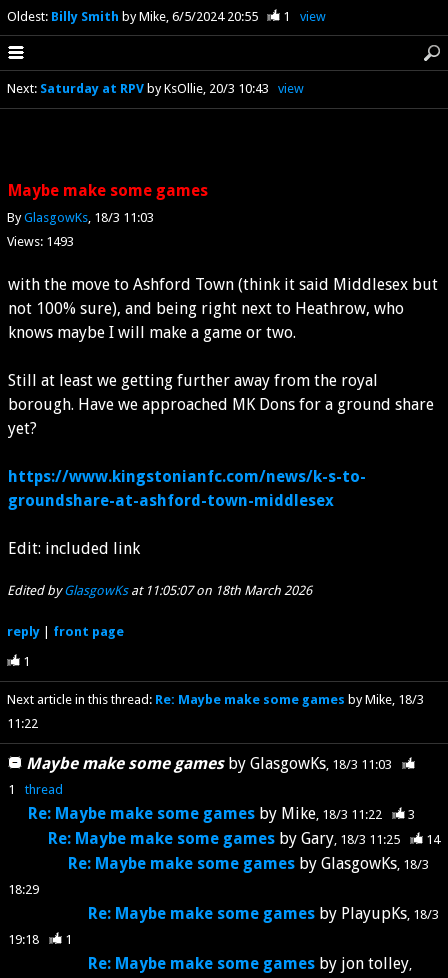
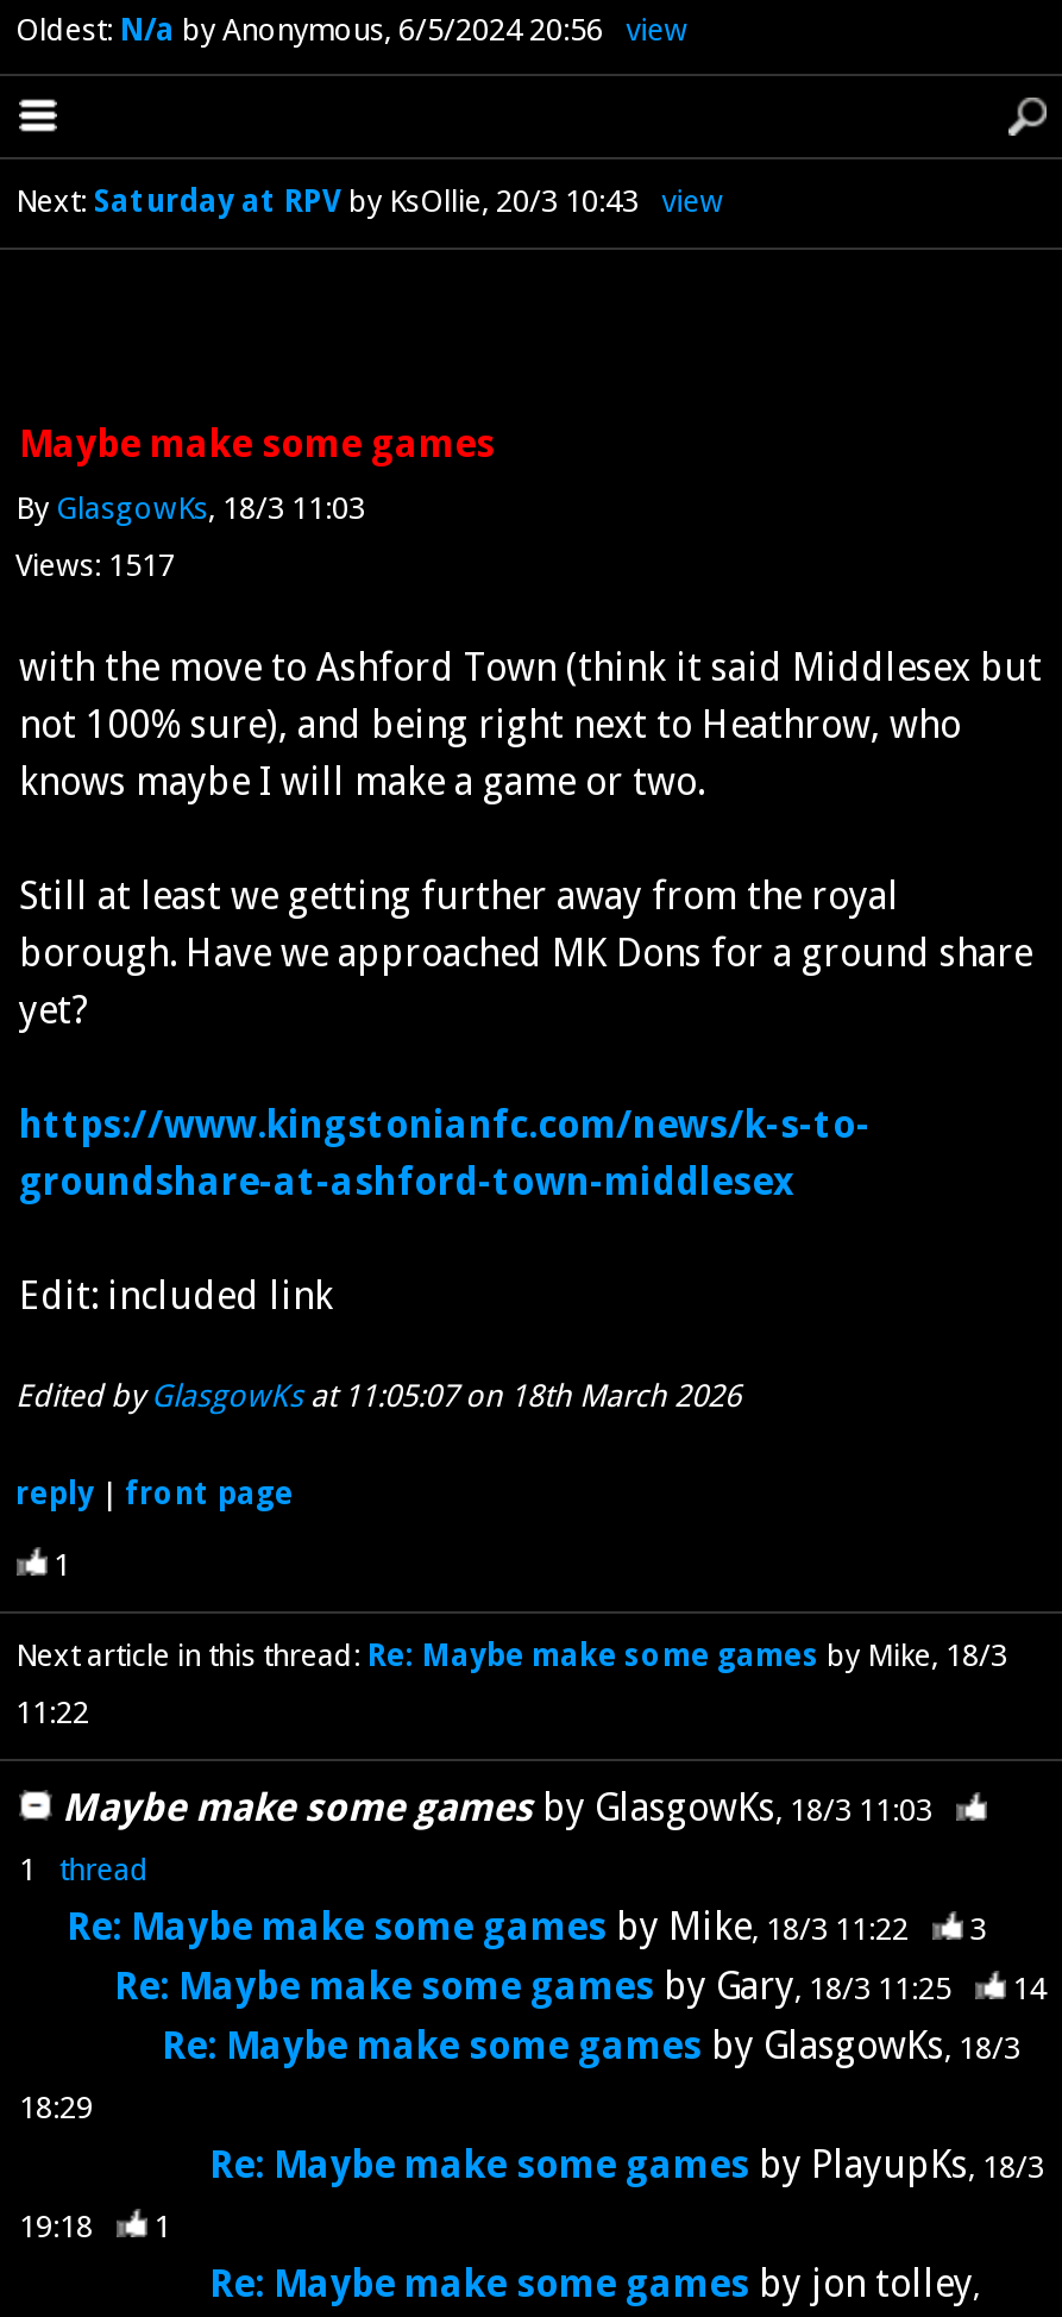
[6,9,290,24] Oldest: Billy Smith by Mike 6/5/2024 20:55 | 1 -> [15,11,603,47] Oldest: N/a by Anonymous 6/5/2024 20:56
[6,234,73,249] Views: 1493 -> [15,548,175,584] Views: 1517

